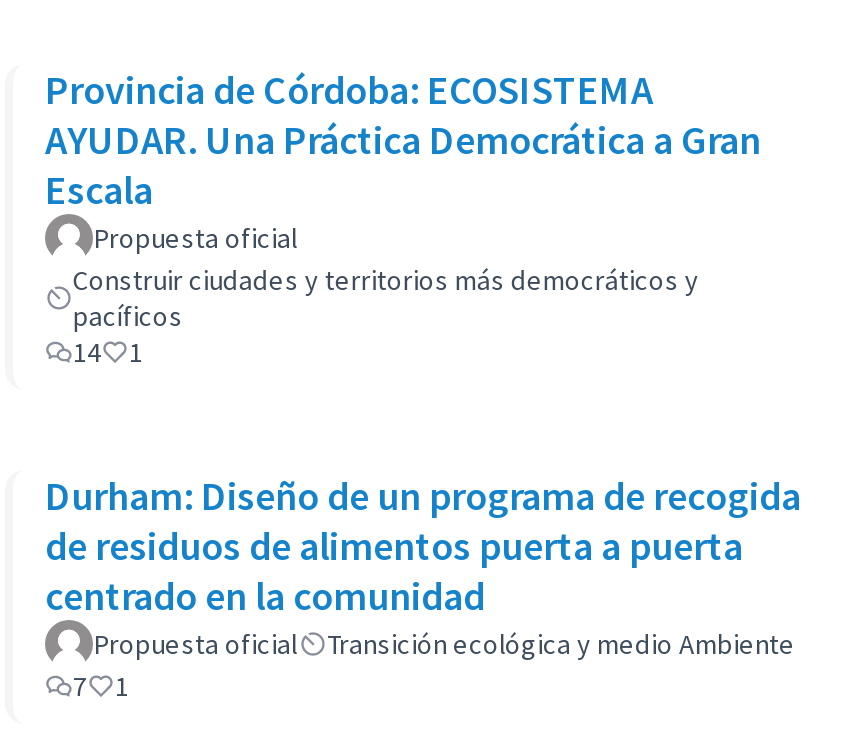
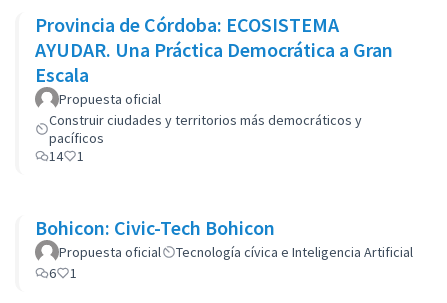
[45,470,801,620] Durham: Diseño de un programa de recogida | de residuos de alimentos puerta a puerta | centrado en la comunidad -> [35,215,276,240] Bohicon: Civic-Tech Bohicon
[73,626,795,704] Transición ecológica y medio Ambiente | 7 -> [49,243,413,282] Tecnología cívica e Inteligencia Artificial | 6

